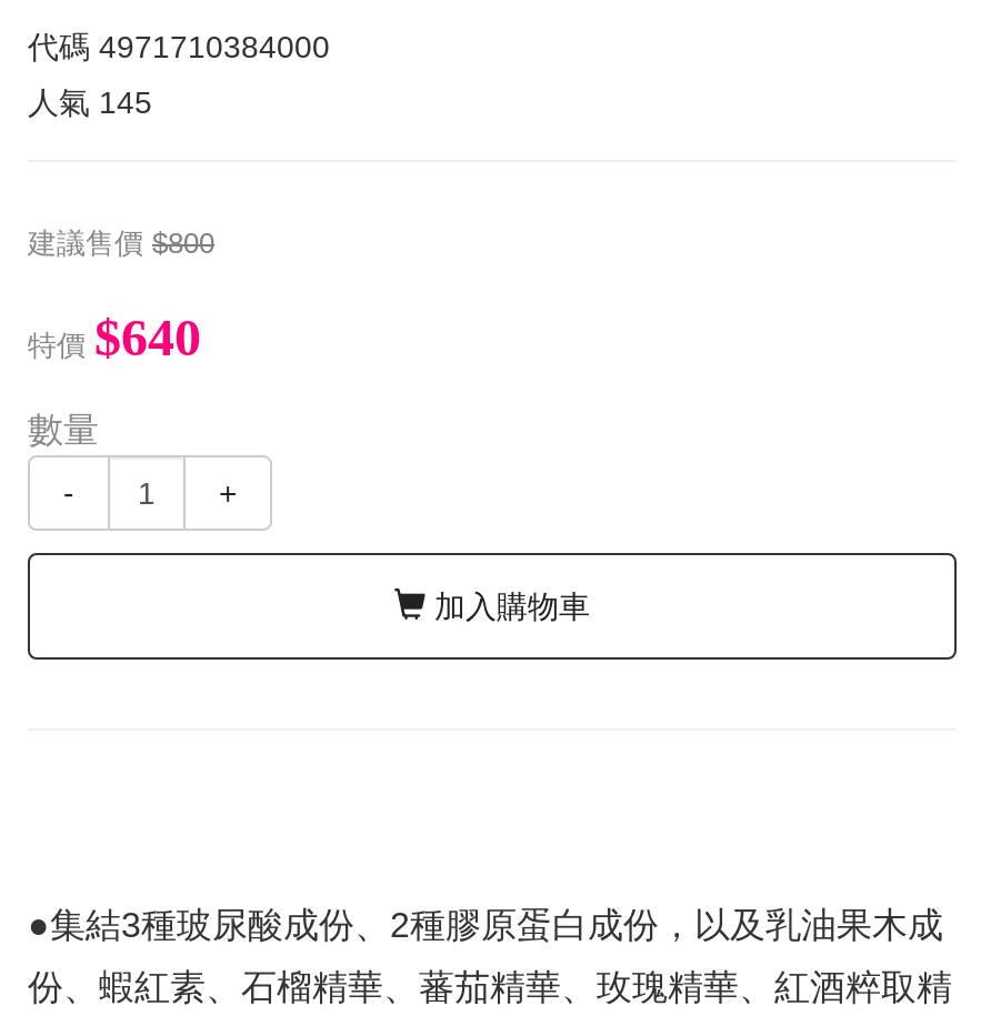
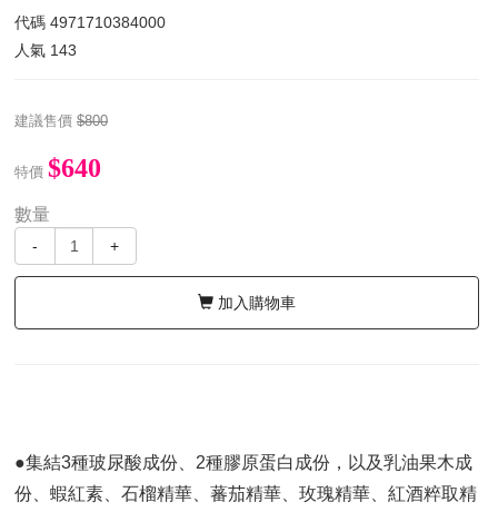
[28,84,152,120] 人氣145 -> [14,41,77,59] 人氣143

